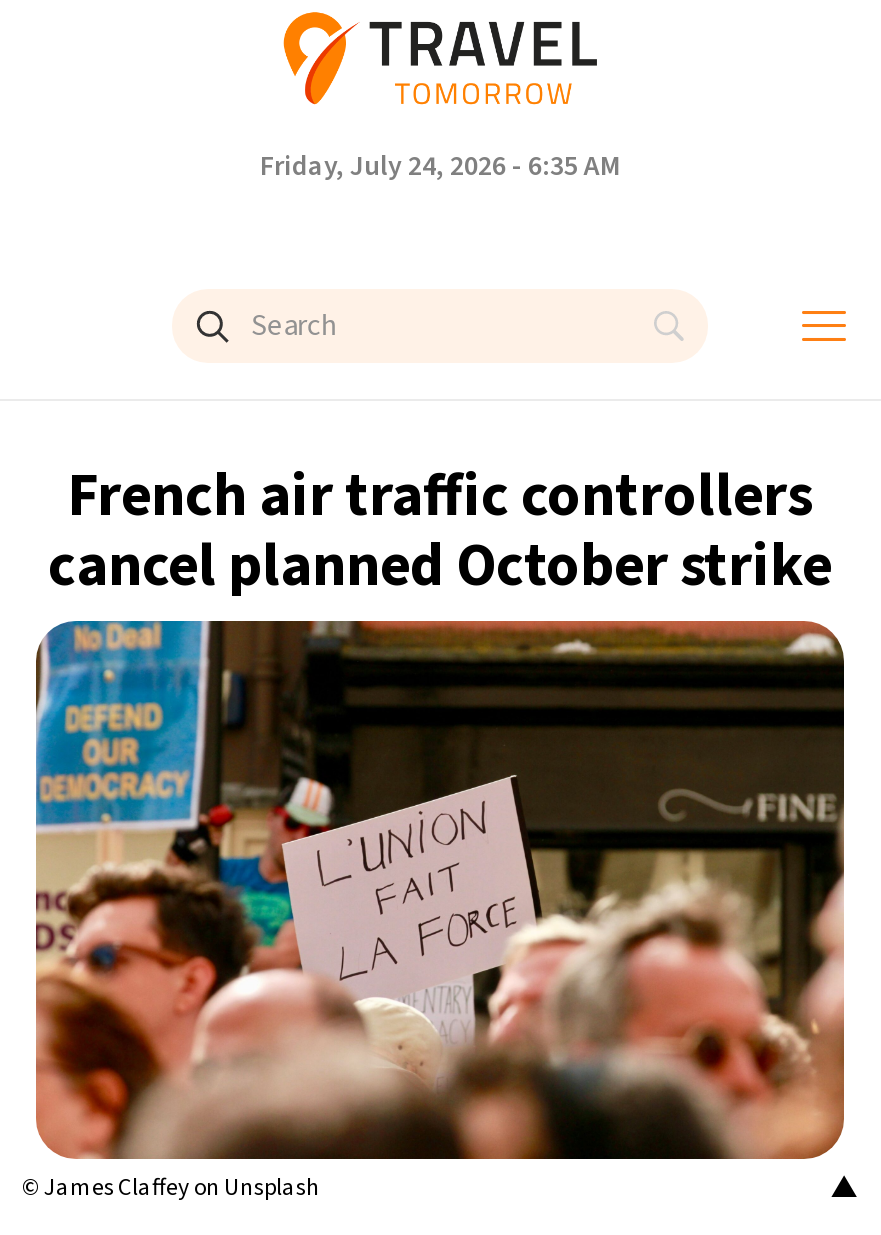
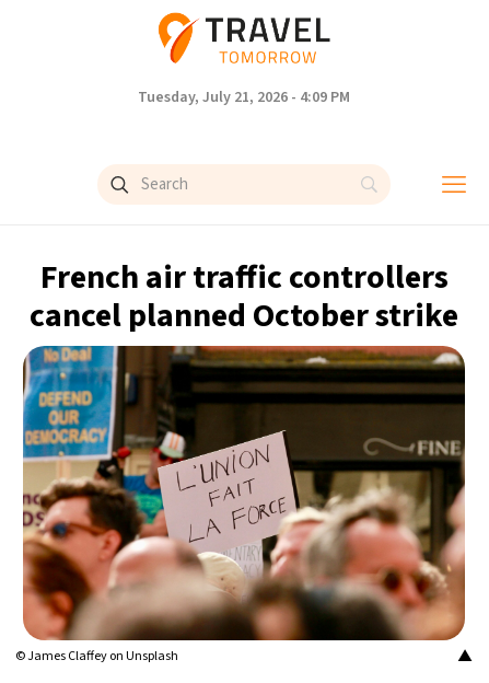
[260,147,620,187] Friday, July 24, 2026 - 6:35 AM -> [138,86,350,108] Tuesday, July 21, 2026 - 4:09 PM

